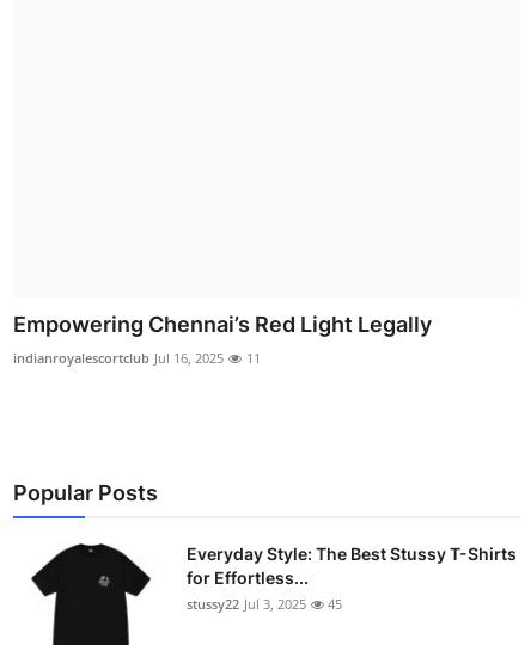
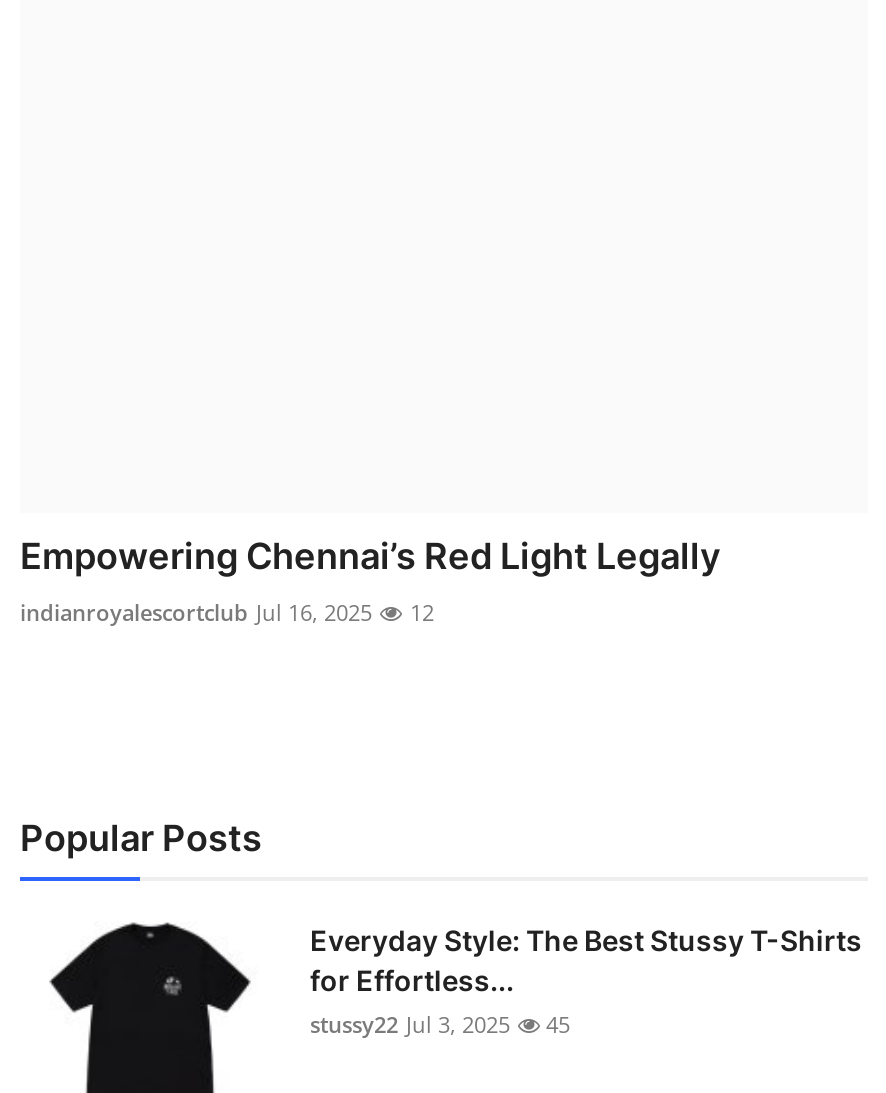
[13,349,261,367] indianroyalescortclub Jul 16, 2025 11 -> [20,598,434,628] indianroyalescortclub Jul 16, 2025 12

